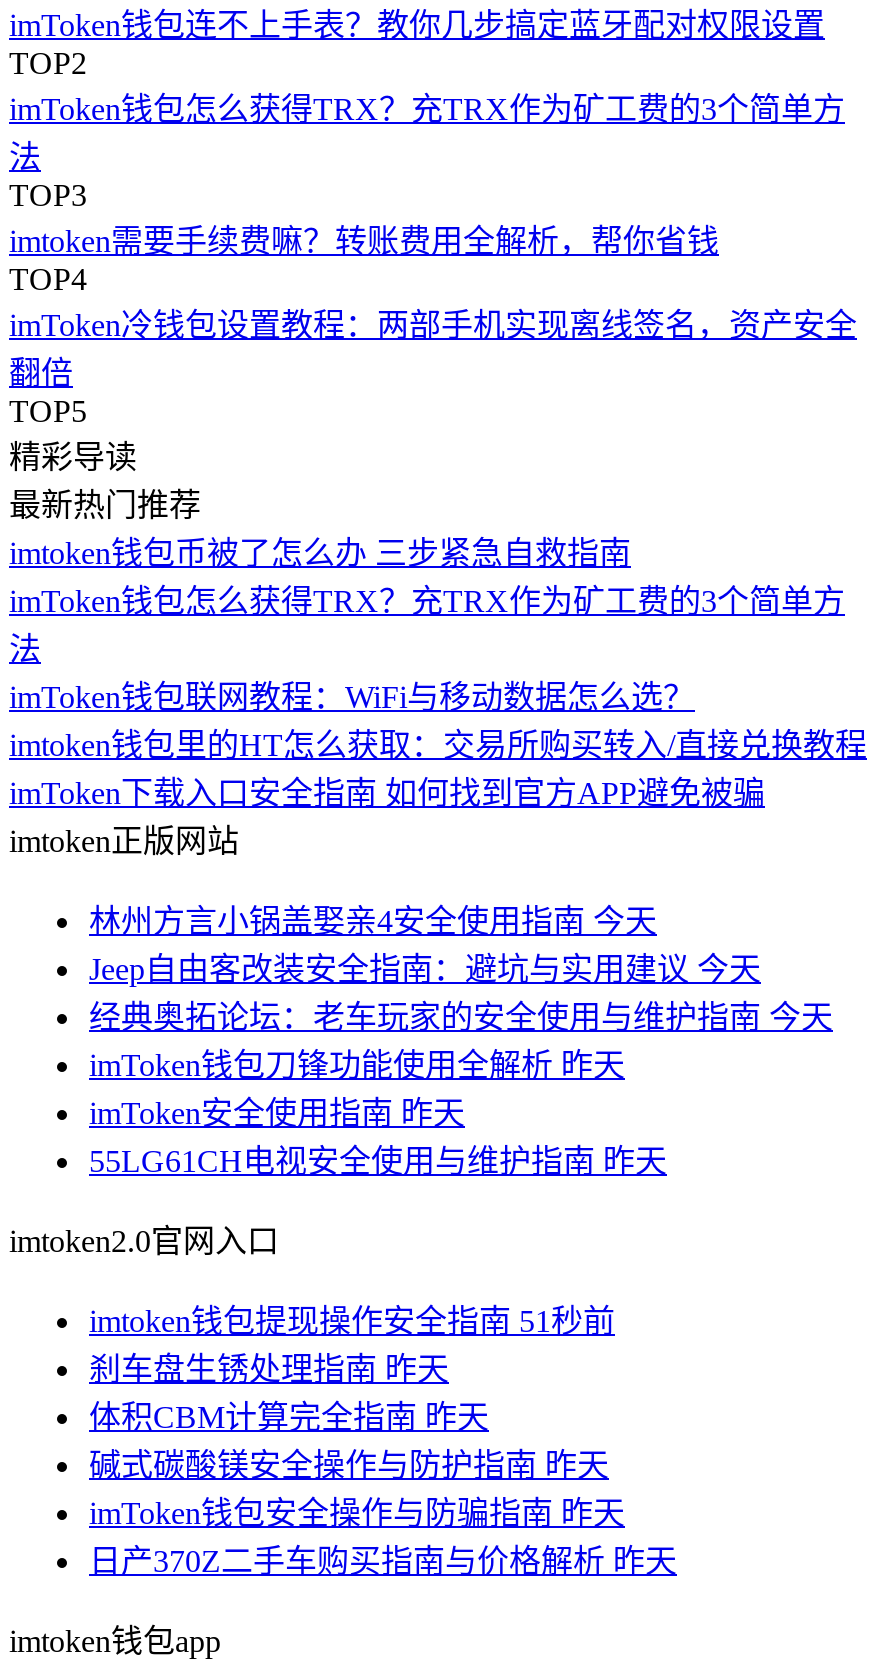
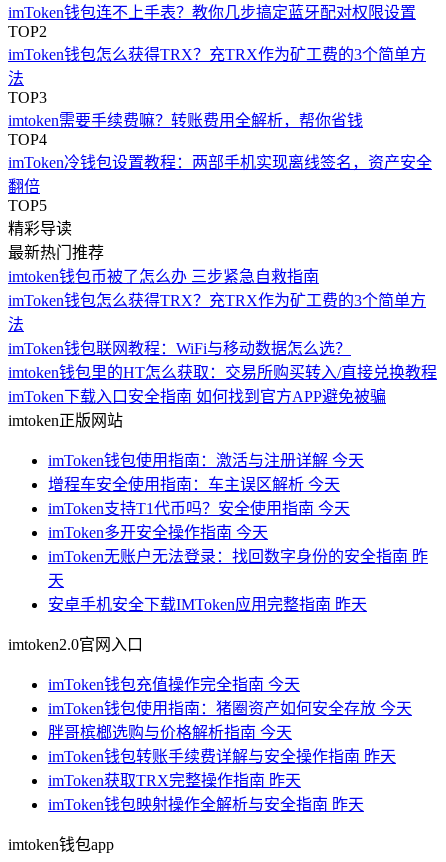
[89,904,833,1178] 林州方言小锅盖娶亲4安全使用指南 今天 | Jeep自由客改装安全指南：避坑与实用建议 今天 | 经典奥拓论坛：老车玩家的安全使用与维护指南 今天 | imToken钱包刀锋功能使用全解析 昨天 | imToken安全使用指南 昨天 | 55LG61CH电视安全使用与维护指南 昨天 -> [48,452,428,613] imToken钱包使用指南：激活与注册详解 今天 | 增程车安全使用指南：车主误区解析 今天 | imToken支持T1代币吗？安全使用指南 今天 | imToken多开安全操作指南 今天 | imToken无账户无法登录：找回数字身份的安全指南 昨 | 天 | 安卓手机安全下载IMToken应用完整指南 昨天
[89,1304,677,1578] imtoken钱包提现操作安全指南 51秒前 | 刹车盘生锈处理指南 昨天 | 体积CBM计算完全指南 昨天 | 碱式碳酸镁安全操作与防护指南 昨天 | imToken钱包安全操作与防骗指南 昨天 | 日产370Z二手车购买指南与价格解析 昨天 -> [48,676,412,813] imToken钱包充值操作完全指南 今天 | imToken钱包使用指南：猪圈资产如何安全存放 今天 | 胖哥槟榔选购与价格解析指南 今天 | imToken钱包转账手续费详解与安全操作指南 昨天 | imToken获取TRX完整操作指南 昨天 | imToken钱包映射操作全解析与安全指南 昨天

